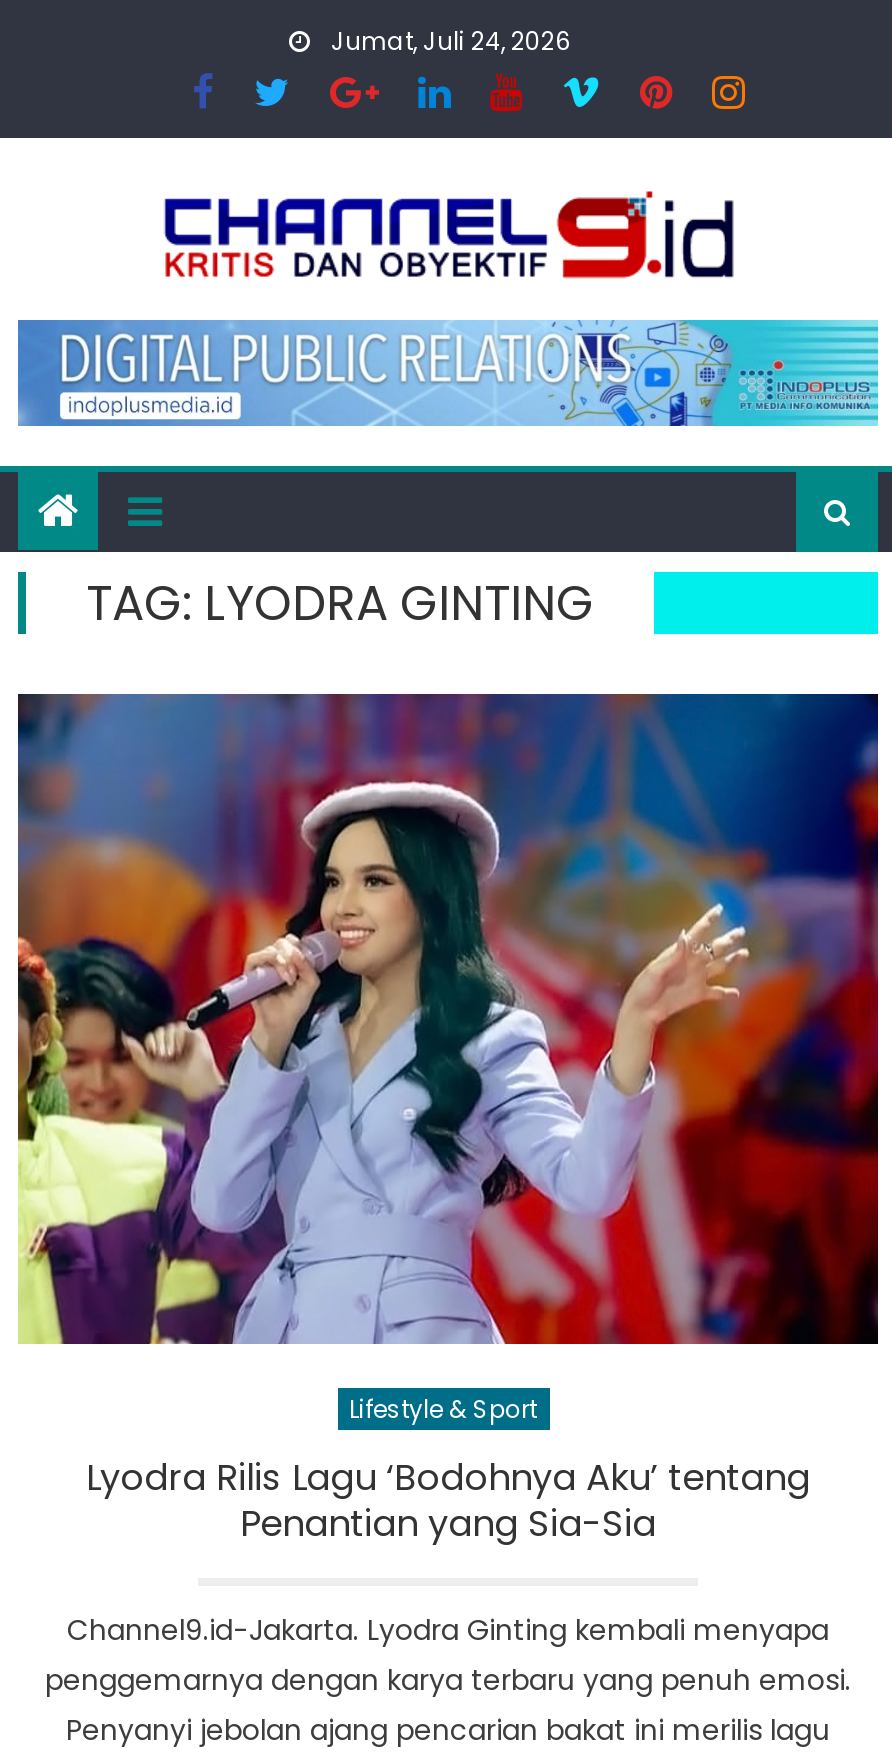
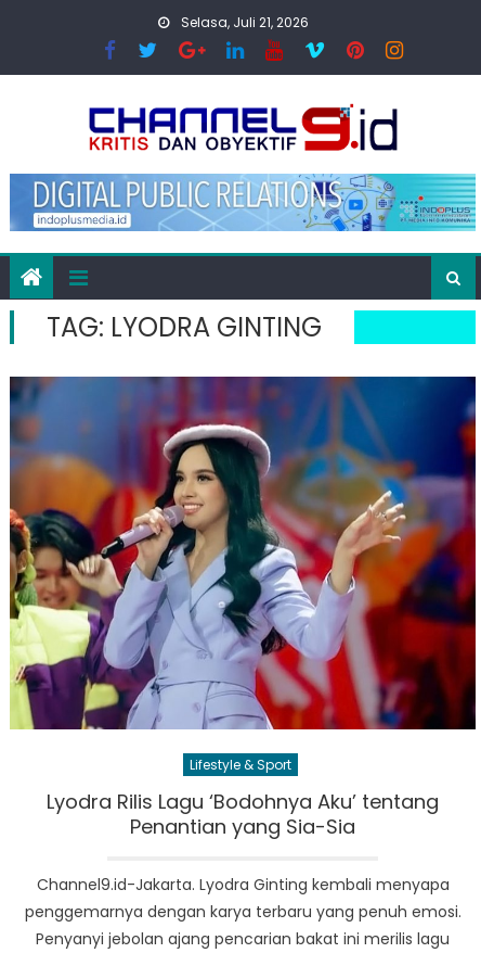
[325,24,571,58] Jumat, Juli 24, 2026 -> [177,13,308,31] Selasa, Juli 21, 2026

